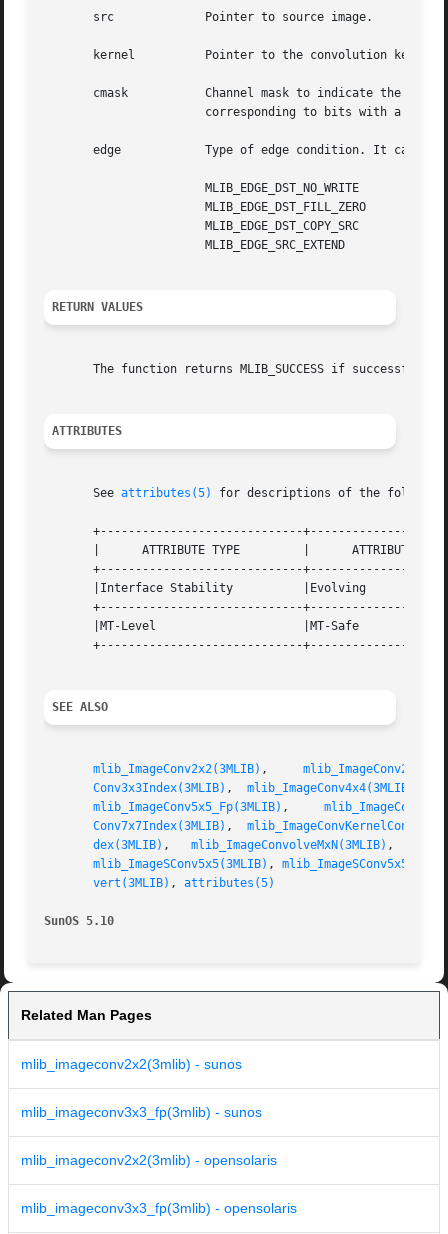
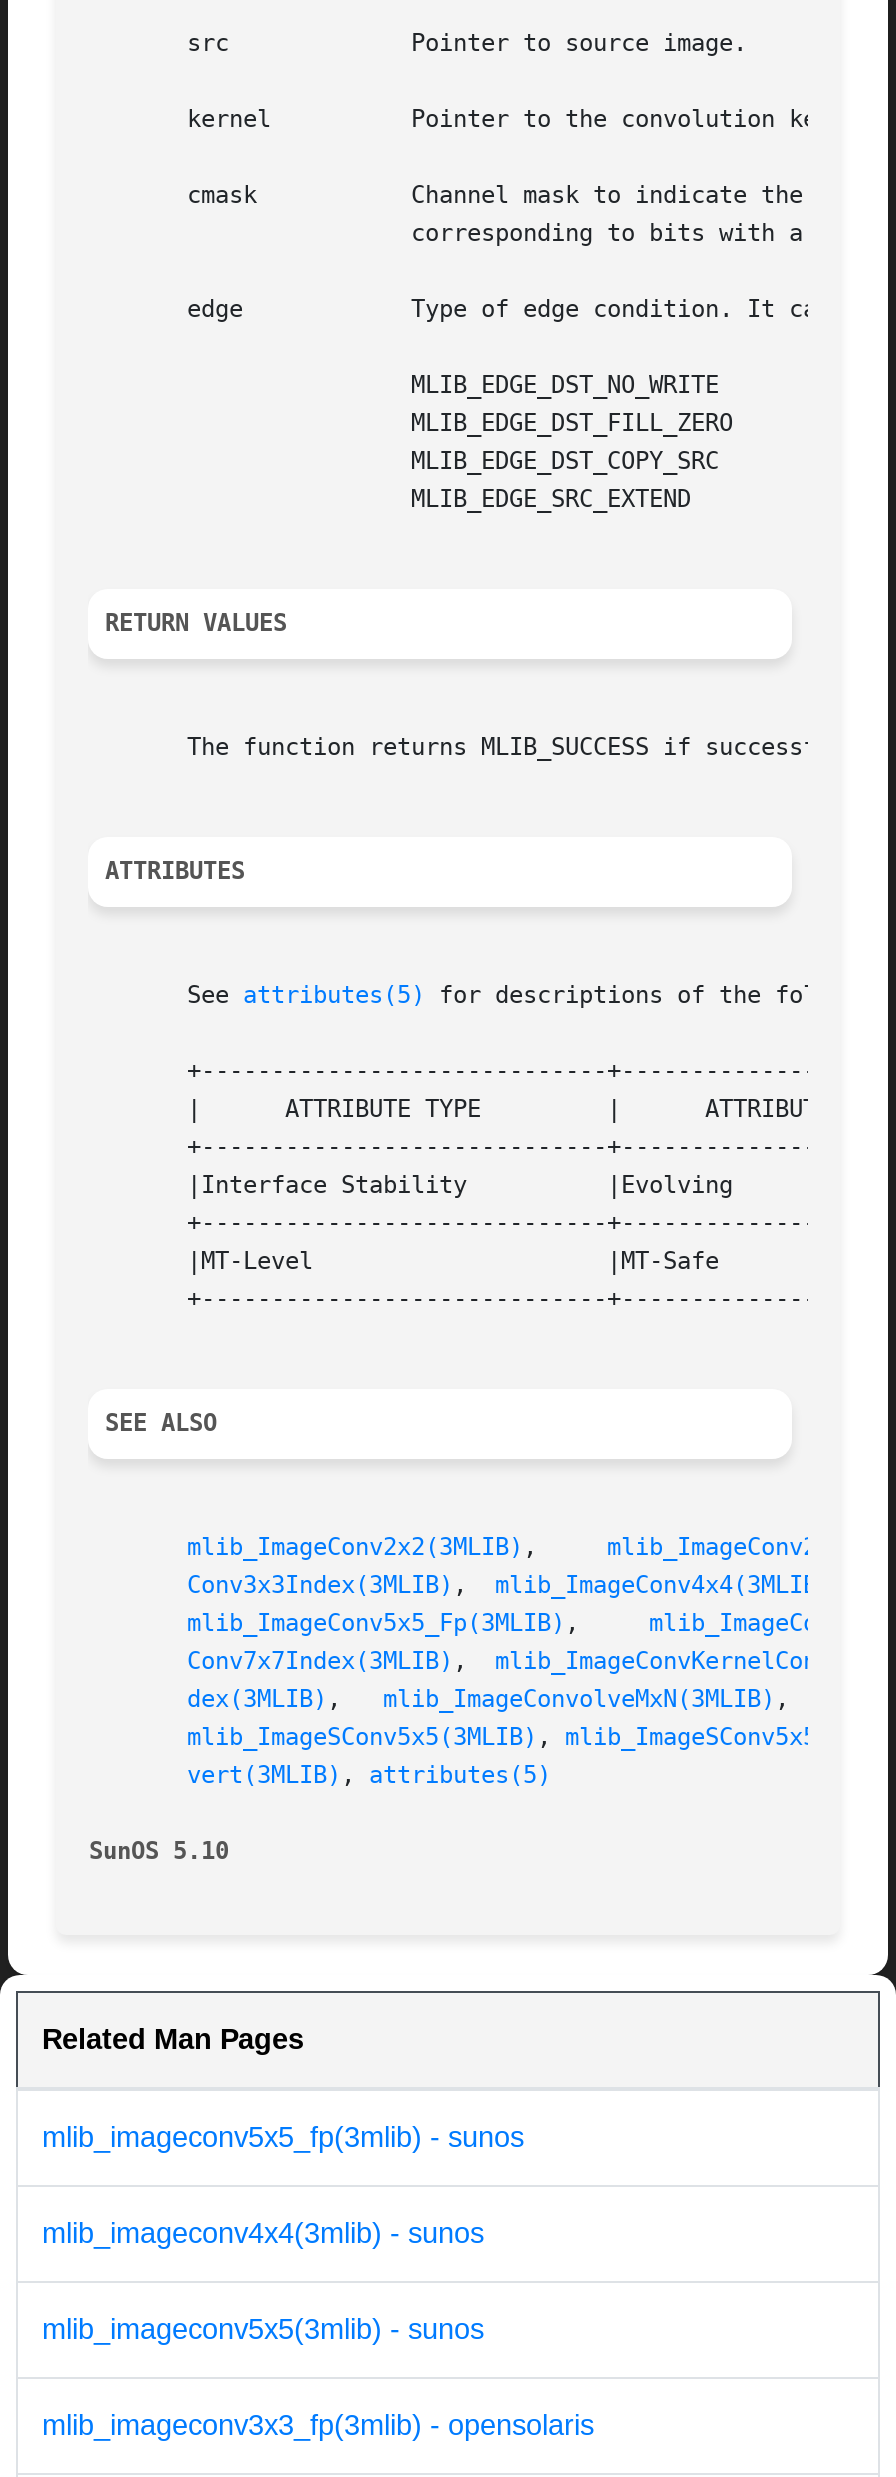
[21,1056,242,1072] mlib_imageconv2x2(3mlib) - sunos -> [42,2122,524,2154] mlib_imageconv5x5_fp(3mlib) - sunos
[21,1104,262,1120] mlib_imageconv3x3_fp(3mlib) - sunos -> [42,2218,484,2250] mlib_imageconv4x4(3mlib) - sunos
[21,1152,277,1168] mlib_imageconv2x2(3mlib) - opensolaris -> [42,2314,484,2346] mlib_imageconv5x5(3mlib) - sunos

